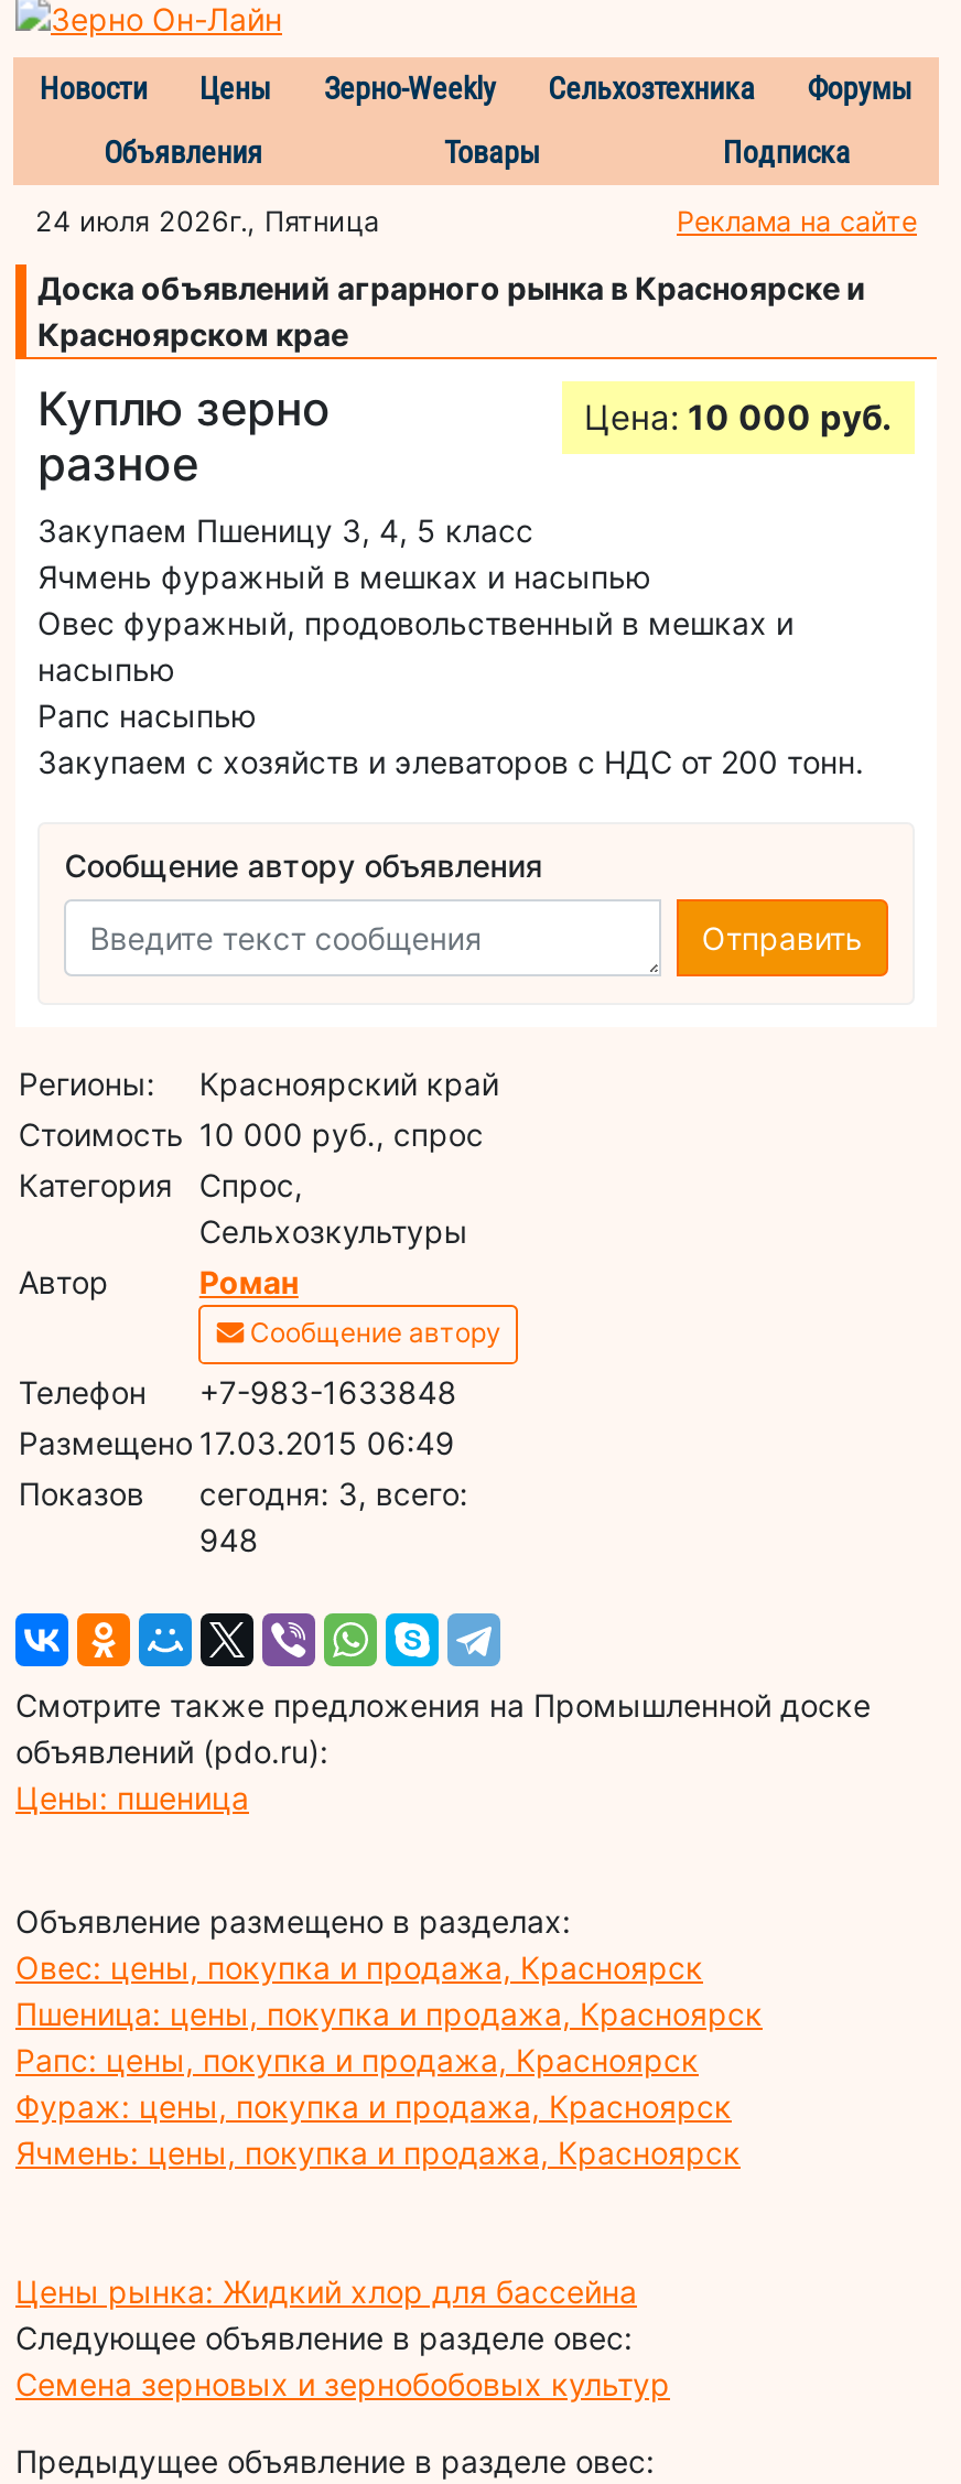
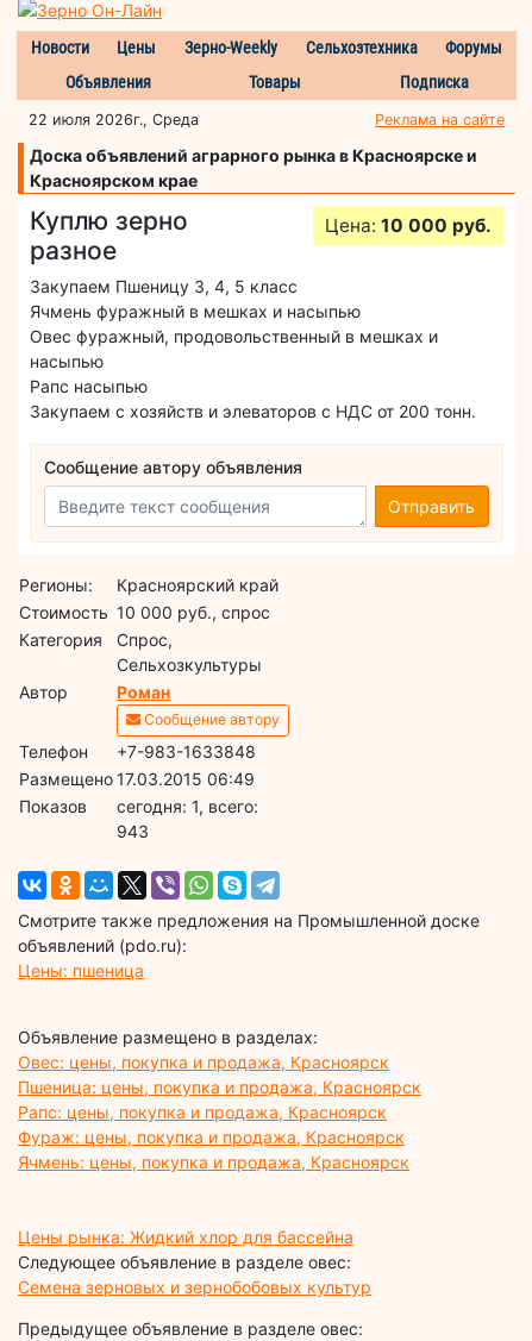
[35,204,379,237] 24 июля 2026г., Пятница -> [29,110,199,128] 22 июля 2026г., Среда
[199,1474,468,1511] cегодня: 3, всего: -> [117,796,259,816] cегодня: 1, всего:
[199,1520,259,1557] 948 -> [117,821,149,841] 943

